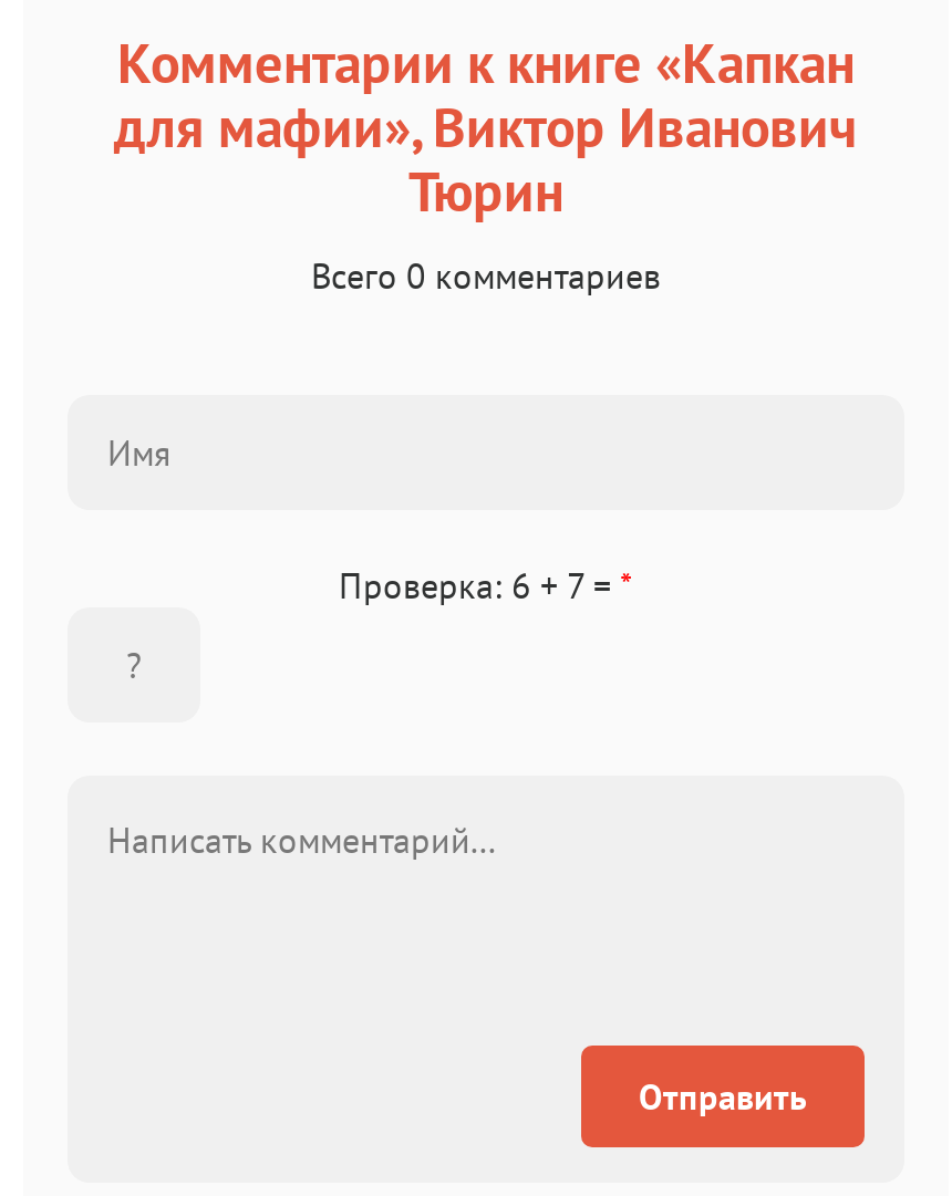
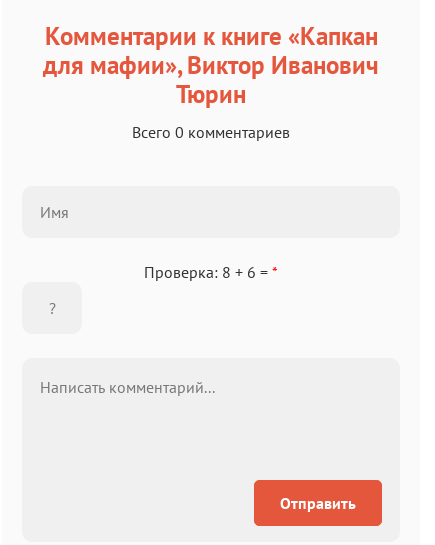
[339,562,633,607] Проверка: 6 + 7 = * -> [144,262,278,282] Проверка: 8 + 6 = *

